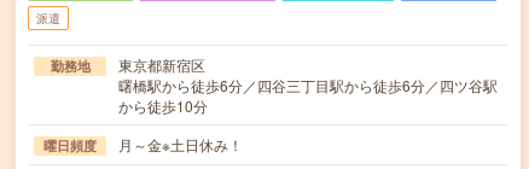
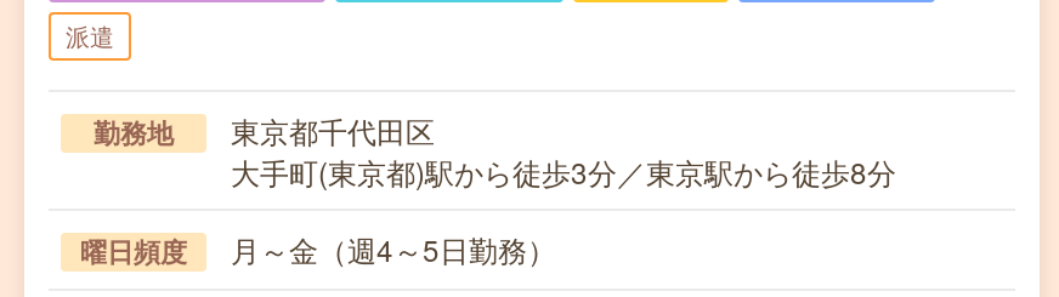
[118,54,498,116] 東京都新宿区 | 曙橋駅から徒歩6分／四谷三丁目駅から徒歩6分／四ツ谷駅 | から徒歩10分 -> [231,109,896,192] 東京都千代田区 | 大手町(東京都)駅から徒歩3分／東京駅から徒歩8分
[118,134,243,155] 月～金※土日休み！ -> [231,228,556,269] 月～金（週4～5日勤務）

